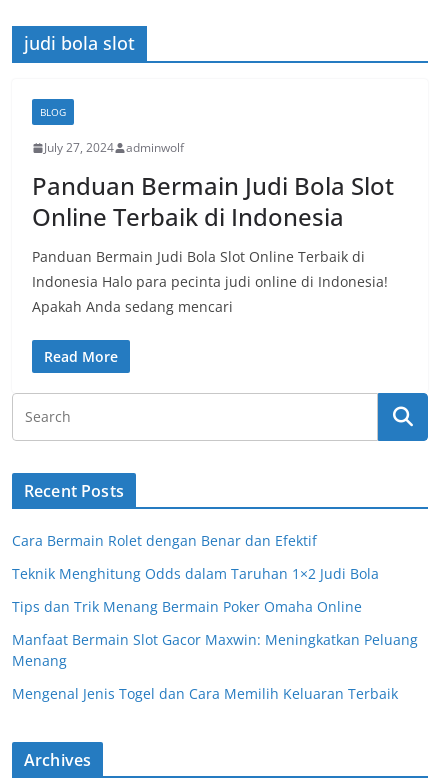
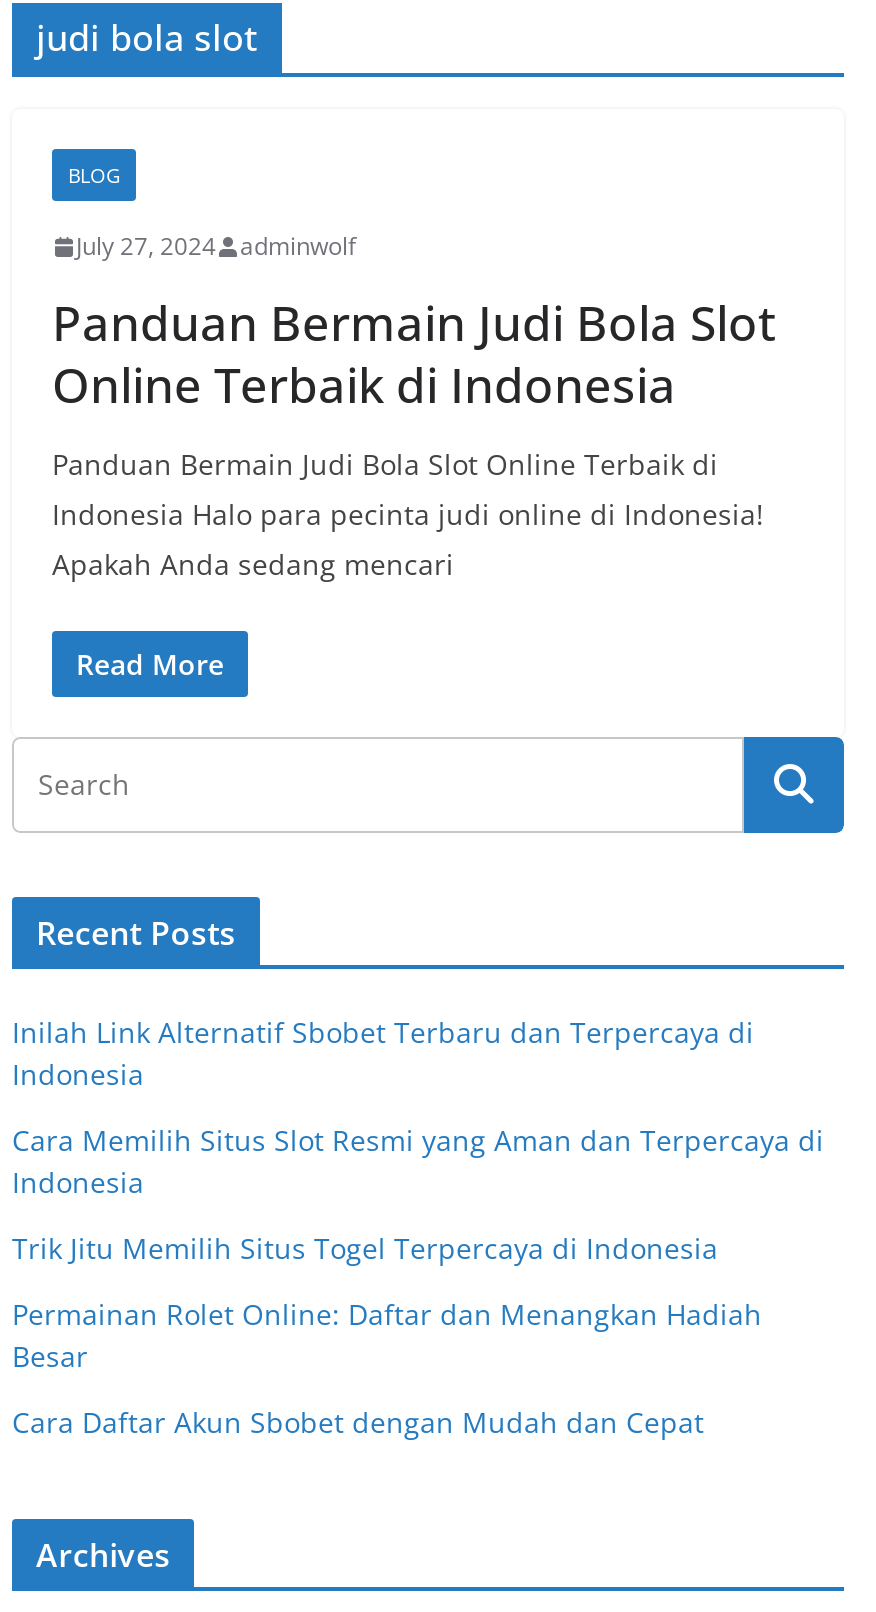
[12,531,317,550] Cara Bermain Rolet dengan Benar dan Efektif -> [12,1013,754,1093] Inilah Link Alternatif Sbobet Terbaru dan Terpercaya di | Indonesia
[12,564,379,583] Teknik Menghitung Odds dalam Taruhan 1×2 Judi Bola -> [12,1121,824,1201] Cara Memilih Situs Slot Resmi yang Aman dan Terpercaya di | Indonesia
[12,597,362,616] Tips dan Trik Menang Bermain Poker Omaha Online -> [12,1229,718,1267] Trik Jitu Memilih Situs Togel Terpercaya di Indonesia
[12,630,418,670] Manfaat Bermain Slot Gacor Maxwin: Meningkatkan Peluang | Menang -> [12,1295,762,1375] Permainan Rolet Online: Daftar dan Menangkan Hadiah | Besar
[12,684,398,703] Mengenal Jenis Togel dan Cara Memilih Keluaran Terbaik -> [12,1403,704,1441] Cara Daftar Akun Sbobet dengan Mudah dan Cepat

